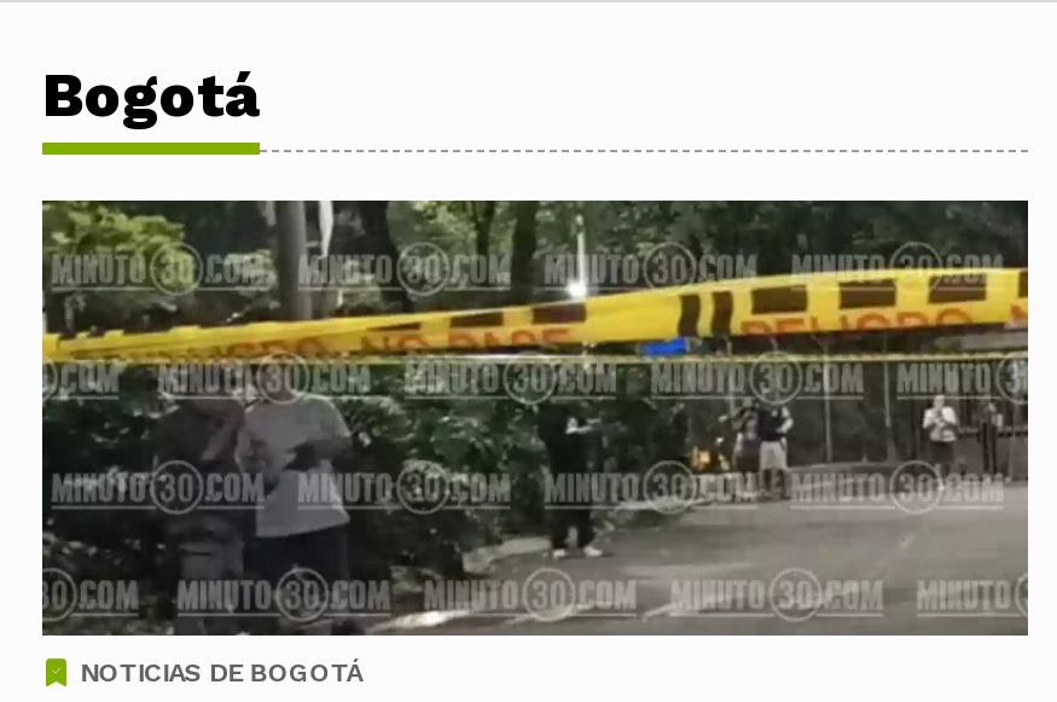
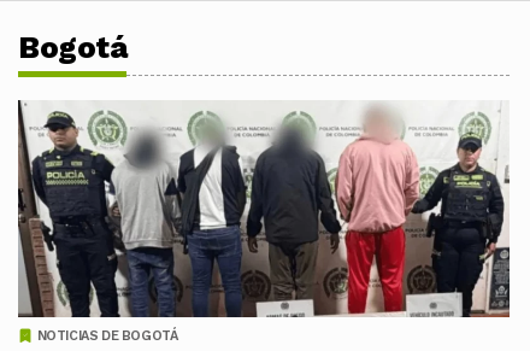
[40,198,1030,636] [image] -> [17,100,510,318] [image]

